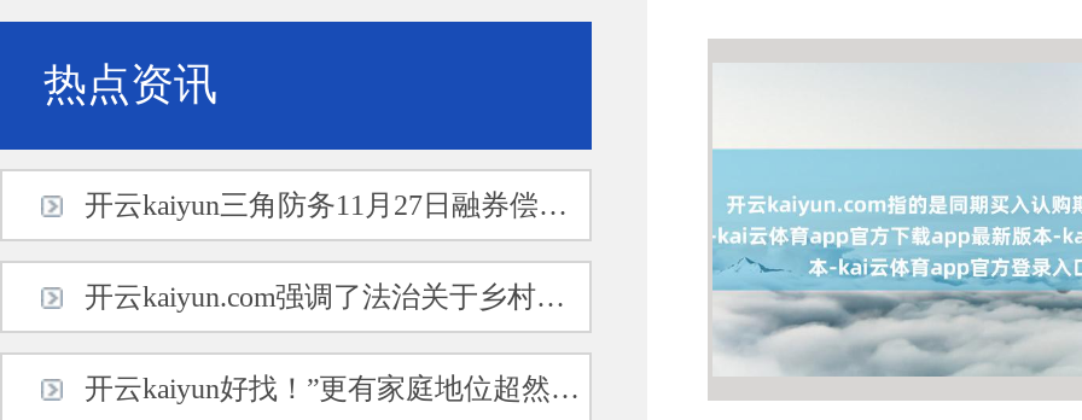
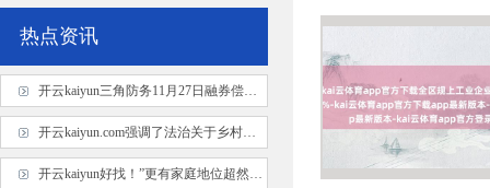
[710,126,1075,379] [image] -> [323,54,487,168] [image]

